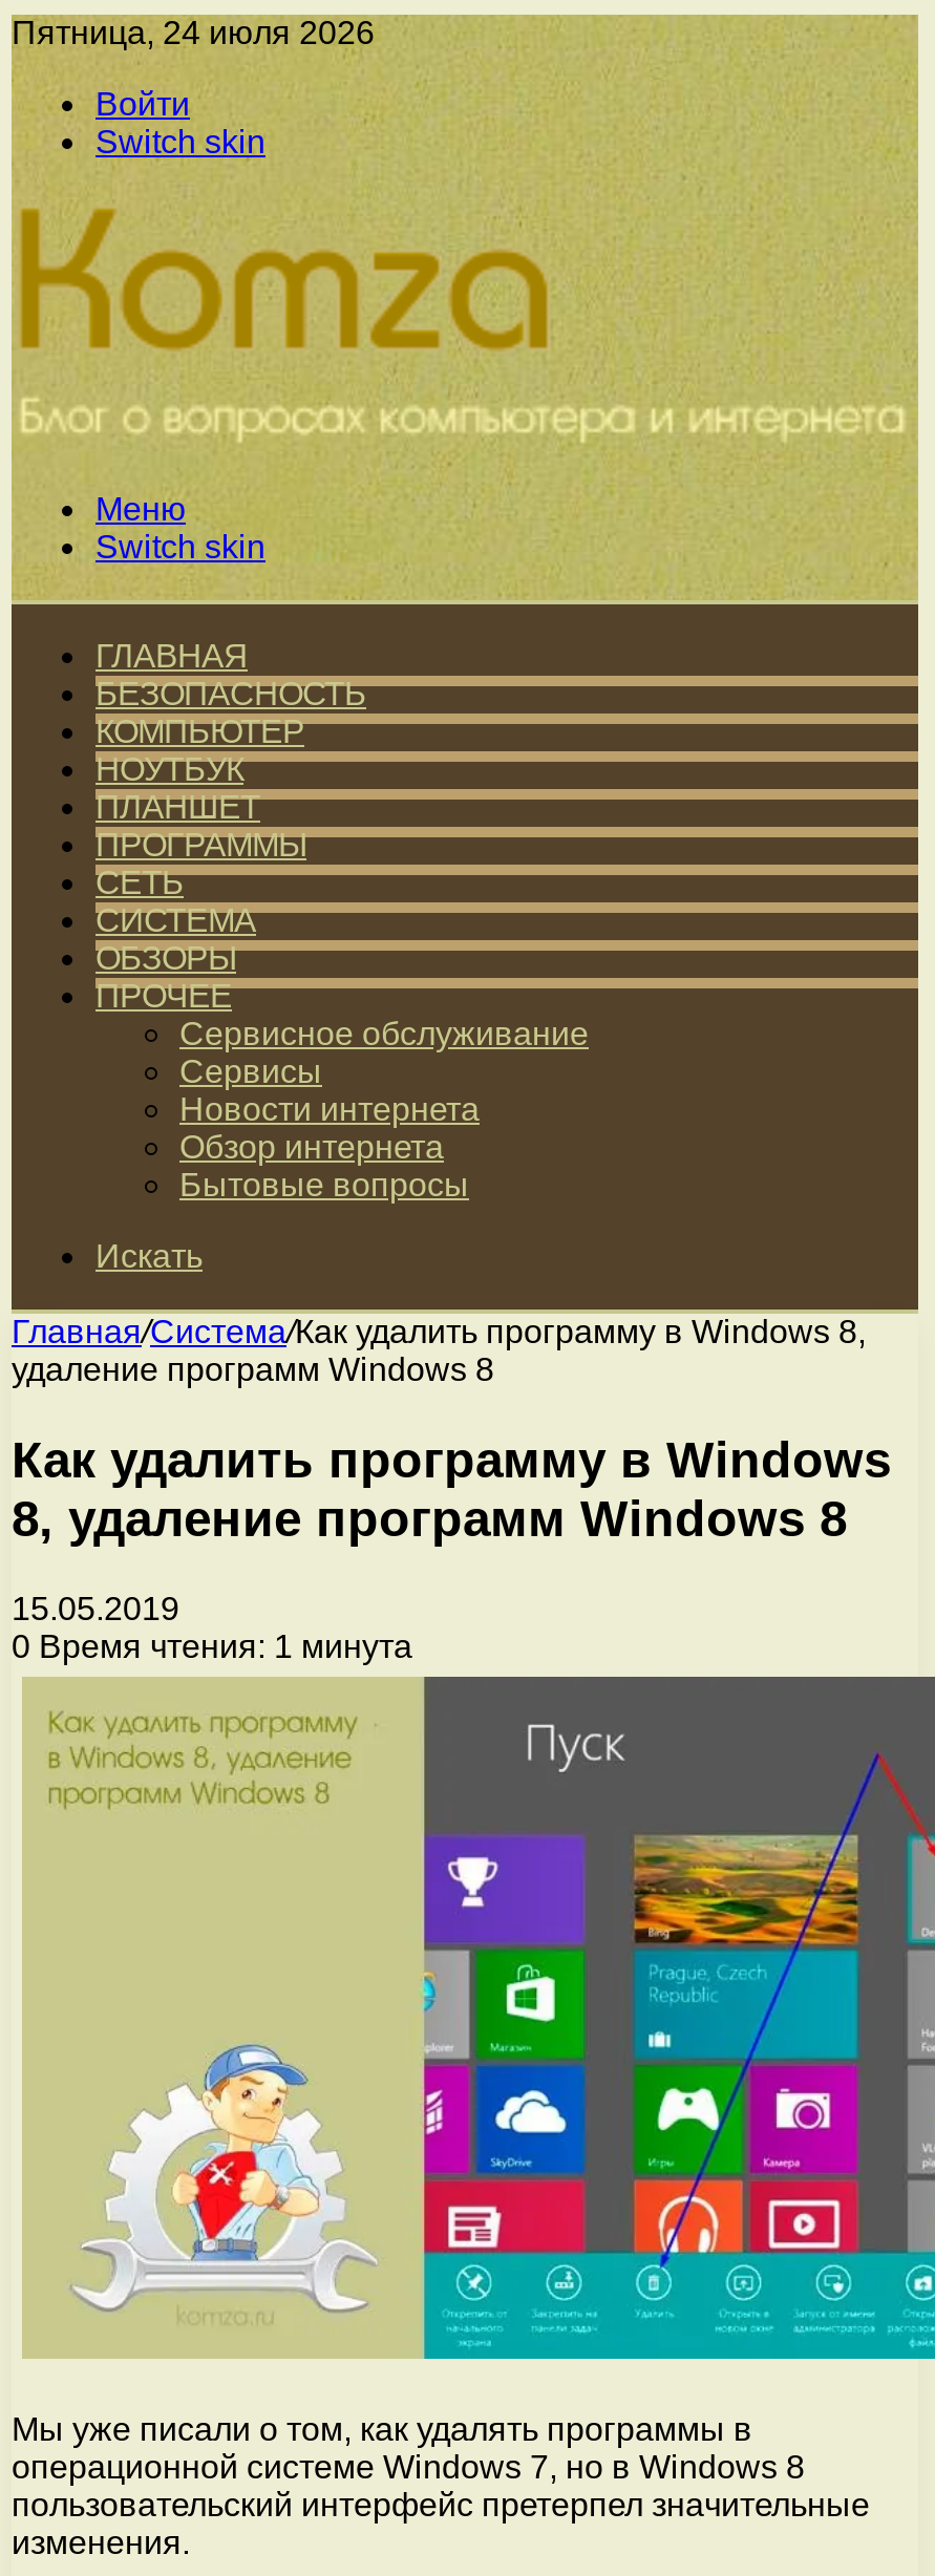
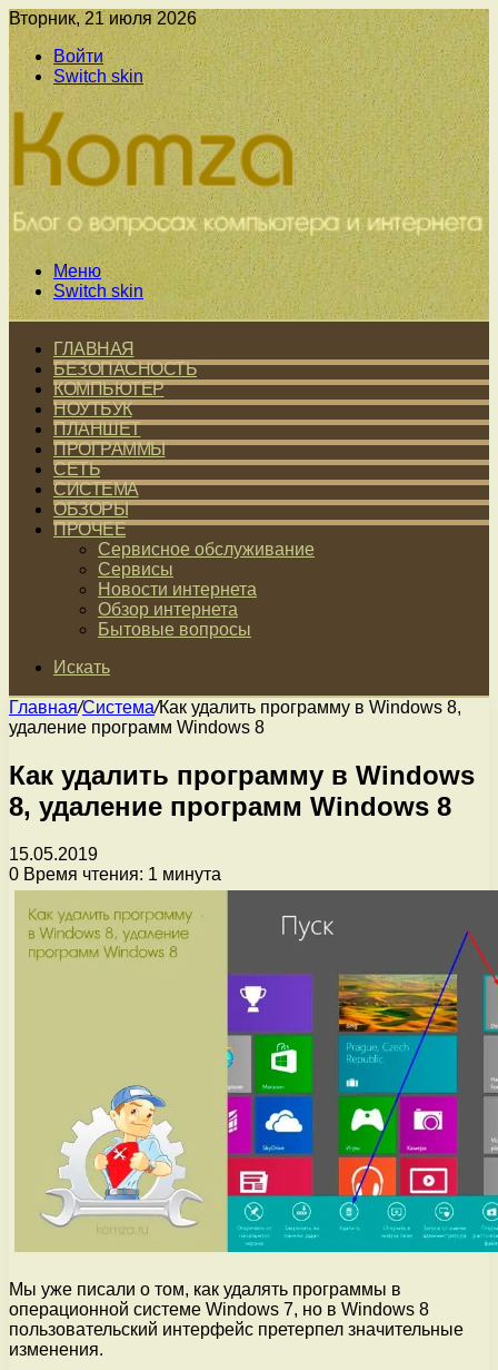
[12,15,375,50] Пятница, 24 июля 2026 -> [9,9,197,28] Вторник, 21 июля 2026

